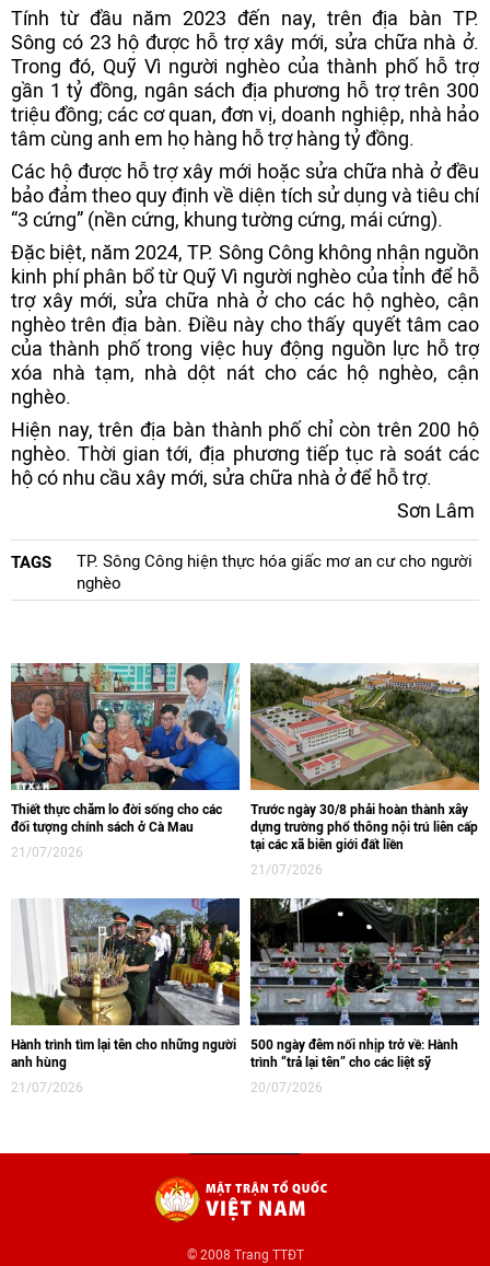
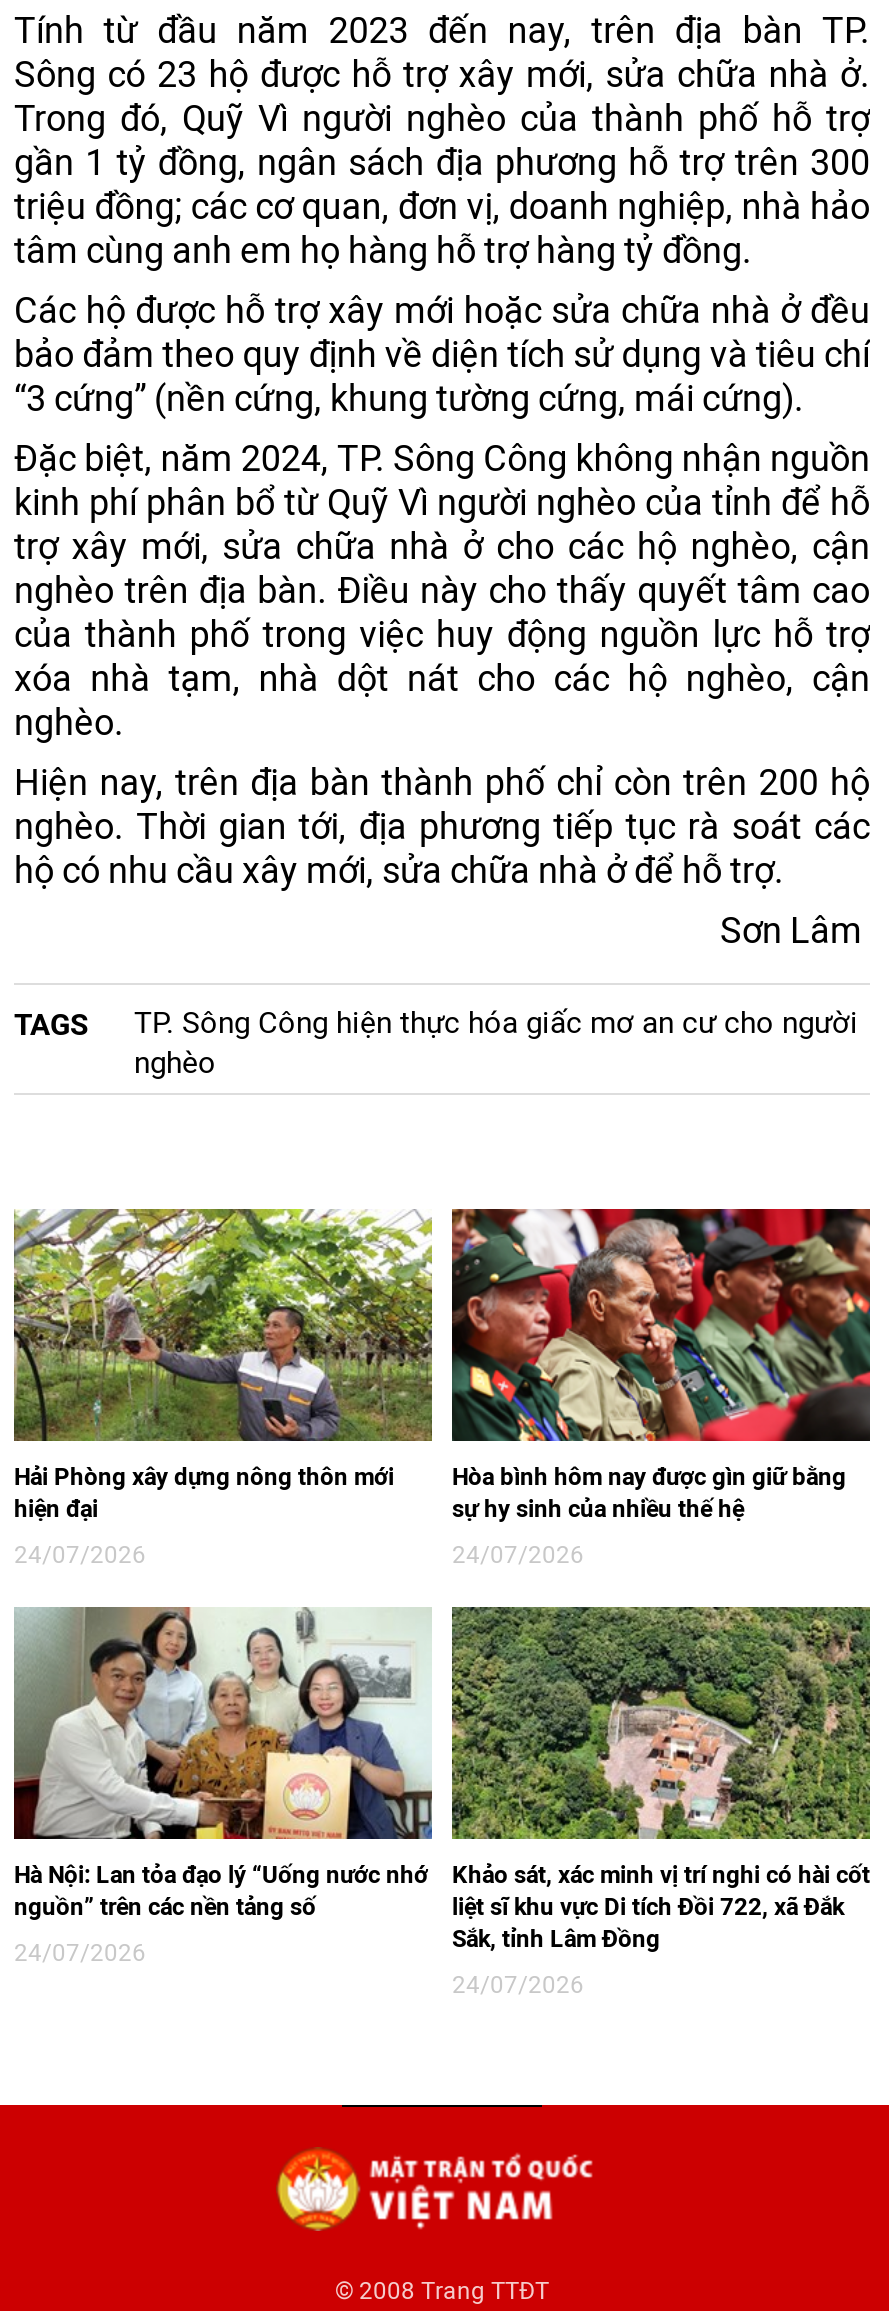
[11,662,241,835] [image] | Thiết thực chăm lo đời sống cho các | đối tượng chính sách ở Cà Mau -> [14,1207,434,1523] [image] | Hải Phòng xây dựng nông thôn mới | hiện đại
[249,663,480,852] [image] | Trước ngày 30/8 phải hoàn thành xây | dựng trường phổ thông nội trú liên cấp | tại các xã biên giới đất liền -> [450,1207,872,1523] [image] | Hòa bình hôm nay được gìn giữ bằng | sự hy sinh của nhiều thế hệ
[11,845,83,860] 21/07/2026 -> [14,1541,146,1569] 24/07/2026
[250,862,323,877] 21/07/2026 -> [452,1541,584,1569] 24/07/2026
[10,881,241,1070] [image] | Hành trình tìm lại tên cho những người | anh hùng -> [12,1605,434,1920] [image] | Hà Nội: Lan tỏa đạo lý “Uống nước nhớ | nguồn” trên các nền tảng số
[249,881,479,1070] [image] | 500 ngày đêm nối nhịp trở về: Hành | trình “trả lại tên” cho các liệt sỹ -> [450,1605,872,1952] [image] | Khảo sát, xác minh vị trí nghi có hài cốt | liệt sĩ khu vực Di tích Đồi 722, xã Đắk | Sắk, tỉnh Lâm Đồng
[11,1080,83,1095] 21/07/2026 -> [14,1938,146,1966] 24/07/2026
[250,1080,323,1095] 20/07/2026 -> [452,1970,584,1998] 24/07/2026

